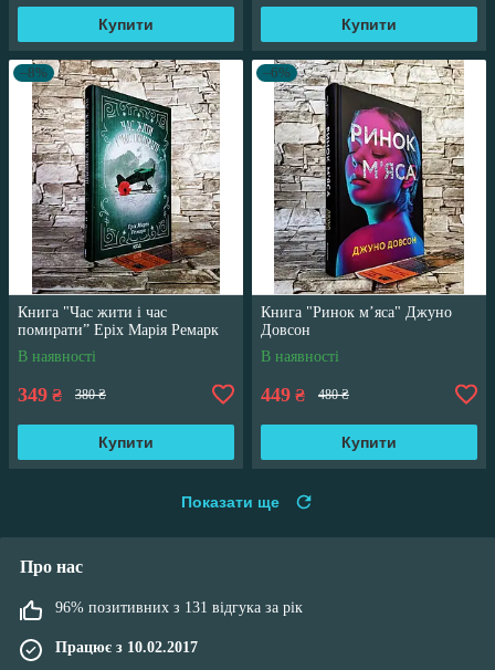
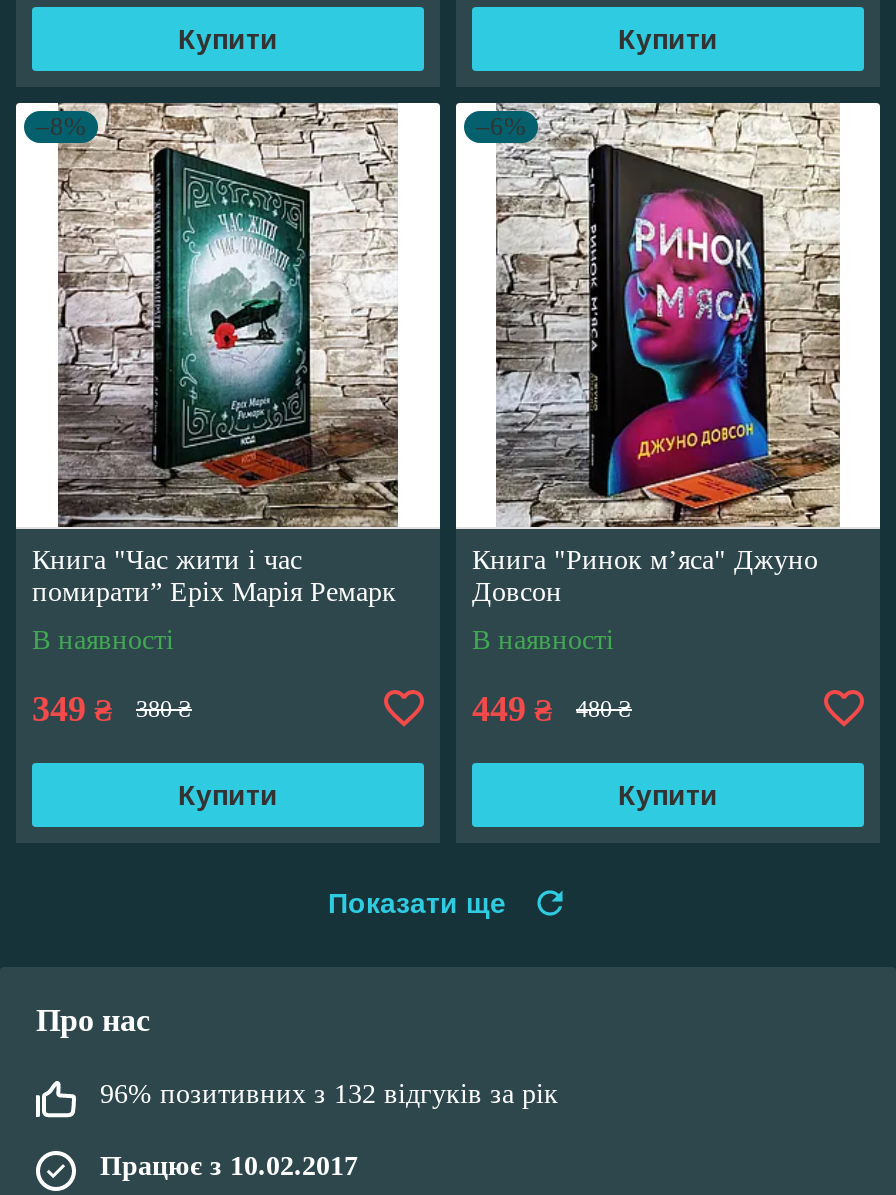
[55,599,303,616] 96% позитивних з 131 відгука за рік -> [100,1079,558,1109] 96% позитивних з 132 відгуків за рік

